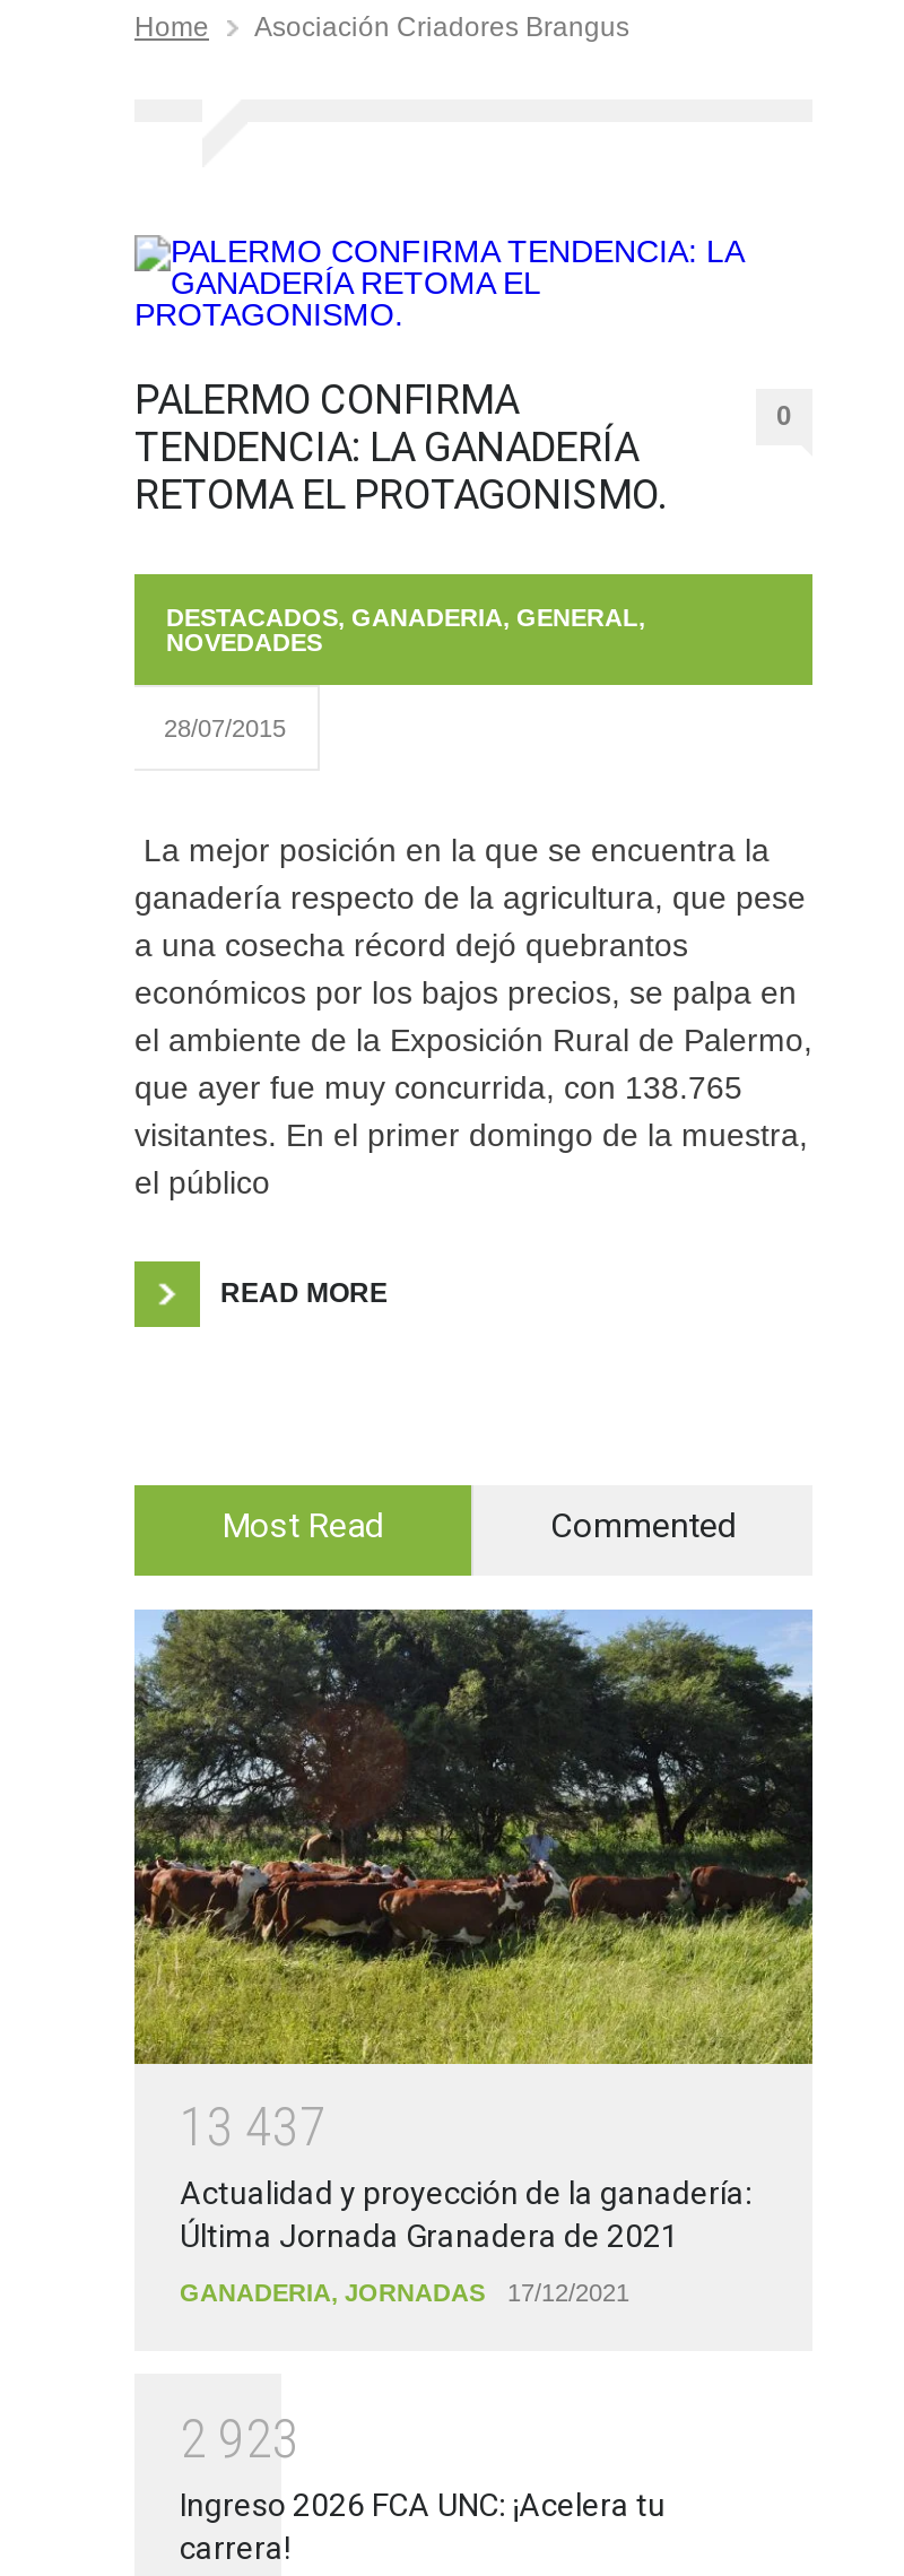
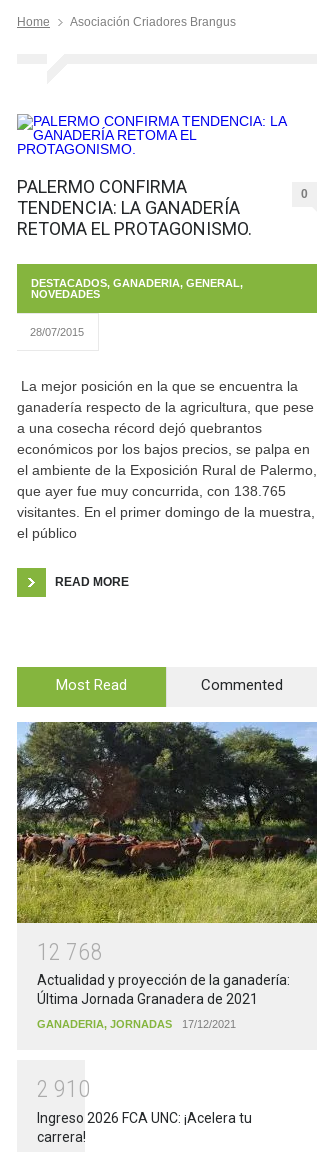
[180,2097,327,2160] 1 3 437 -> [37,938,102,966] 1 2 768
[180,2407,299,2471] 2 923 -> [37,1075,90,1103] 2 910

